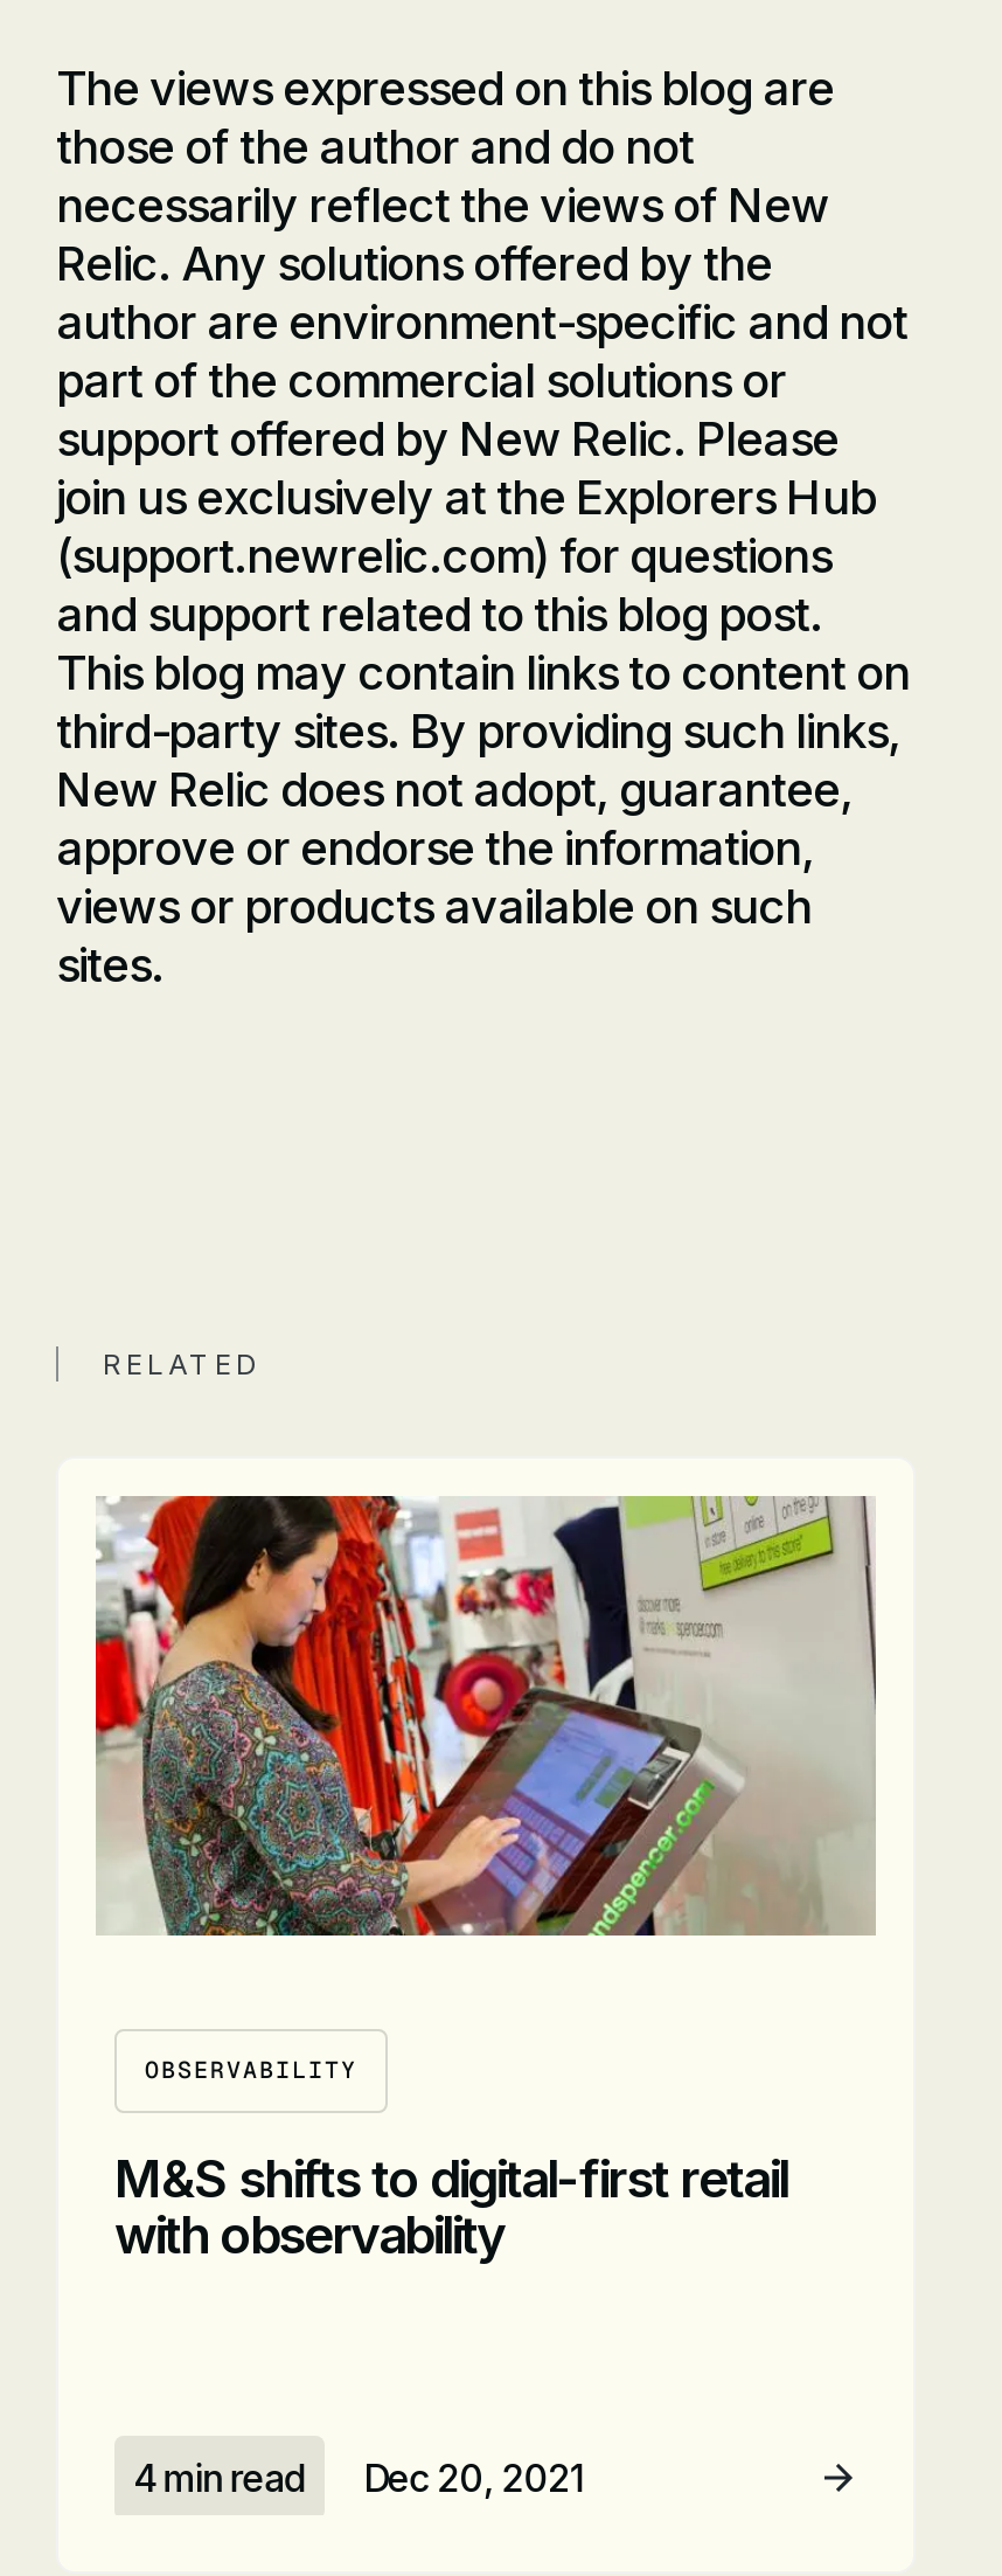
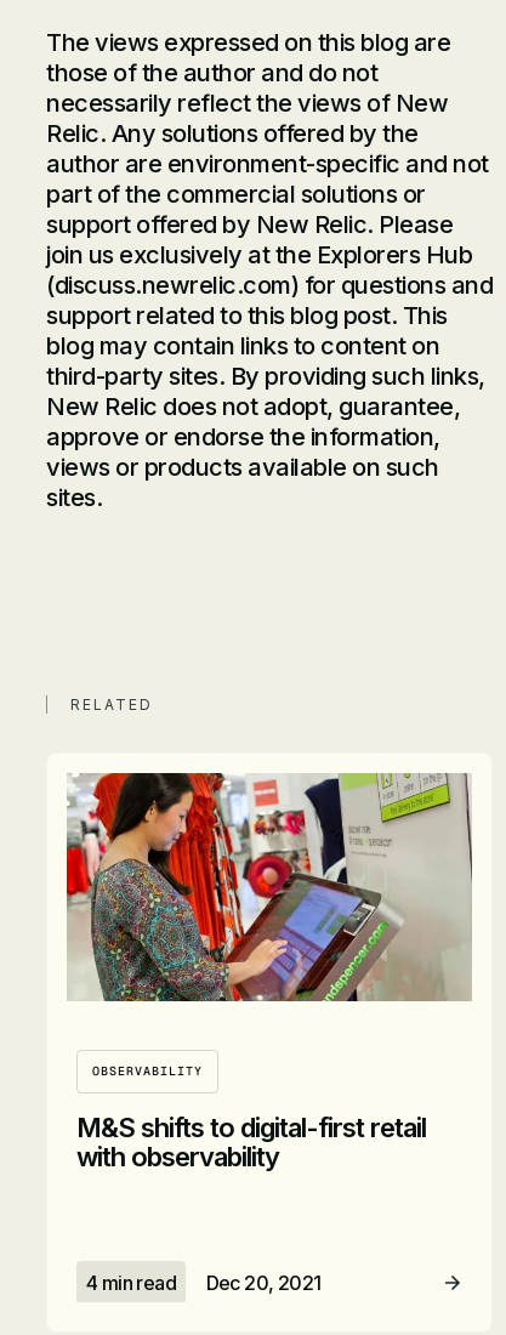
[56,528,910,701] (support.newrelic.com) for questions | and support related to this blog post. | This blog may contain links to content on -> [46,271,493,360] (discuss.newrelic.com) for questions and | support related to this blog post. This | blog may contain links to content on

